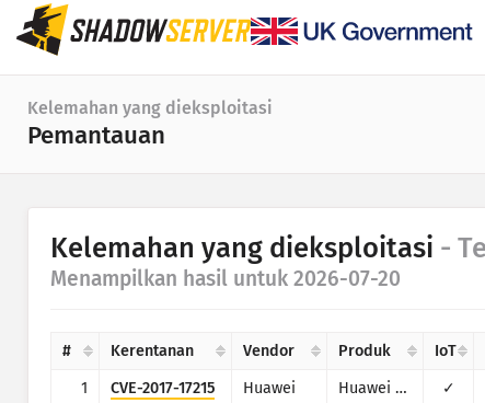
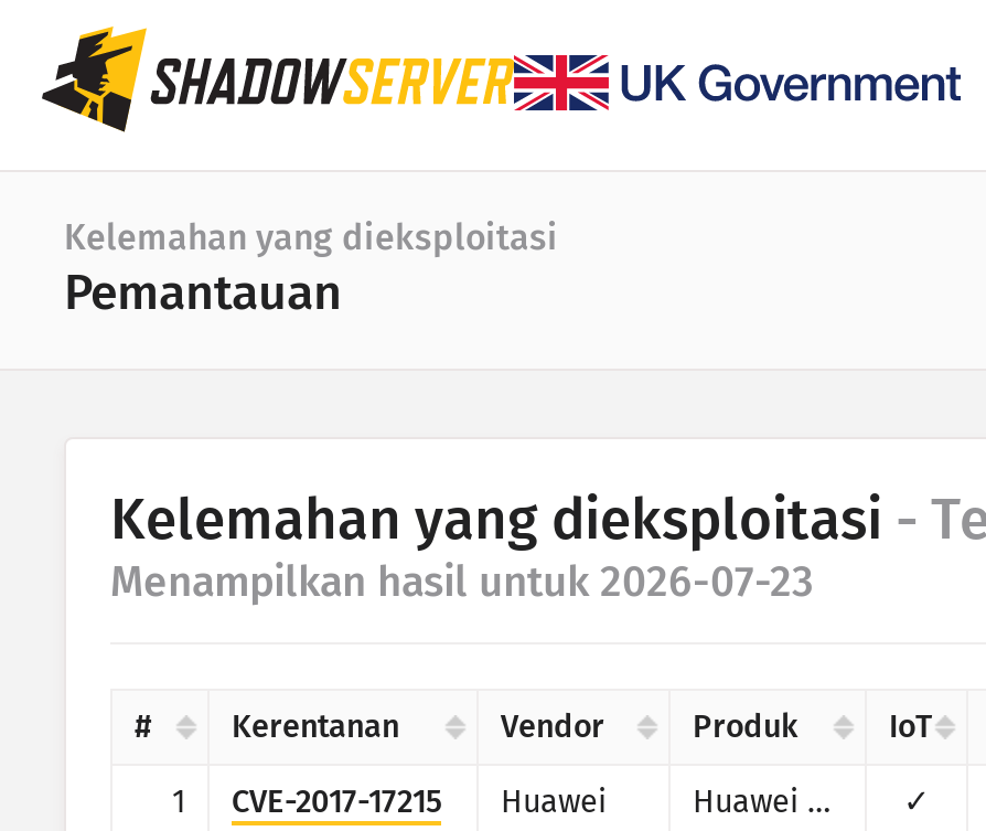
[50,266,401,291] Menampilkan hasil untuk 2026-07-20 -> [110,556,814,607] Menampilkan hasil untuk 2026-07-23

